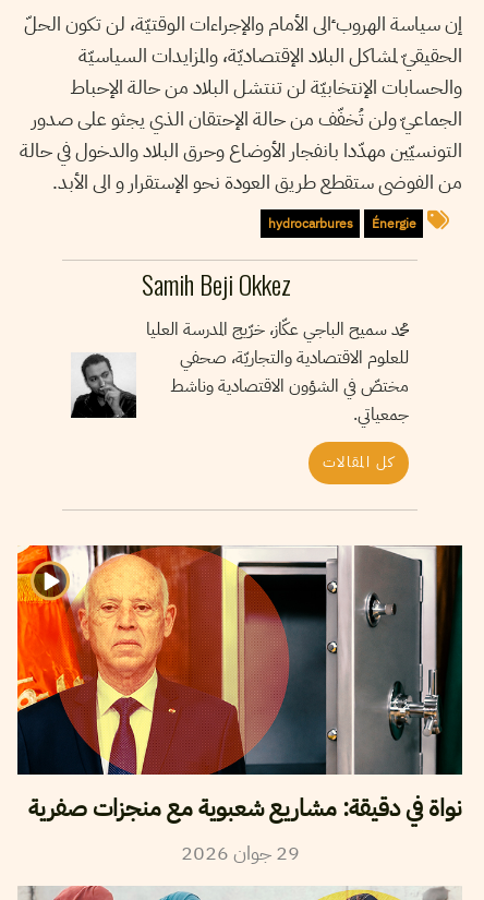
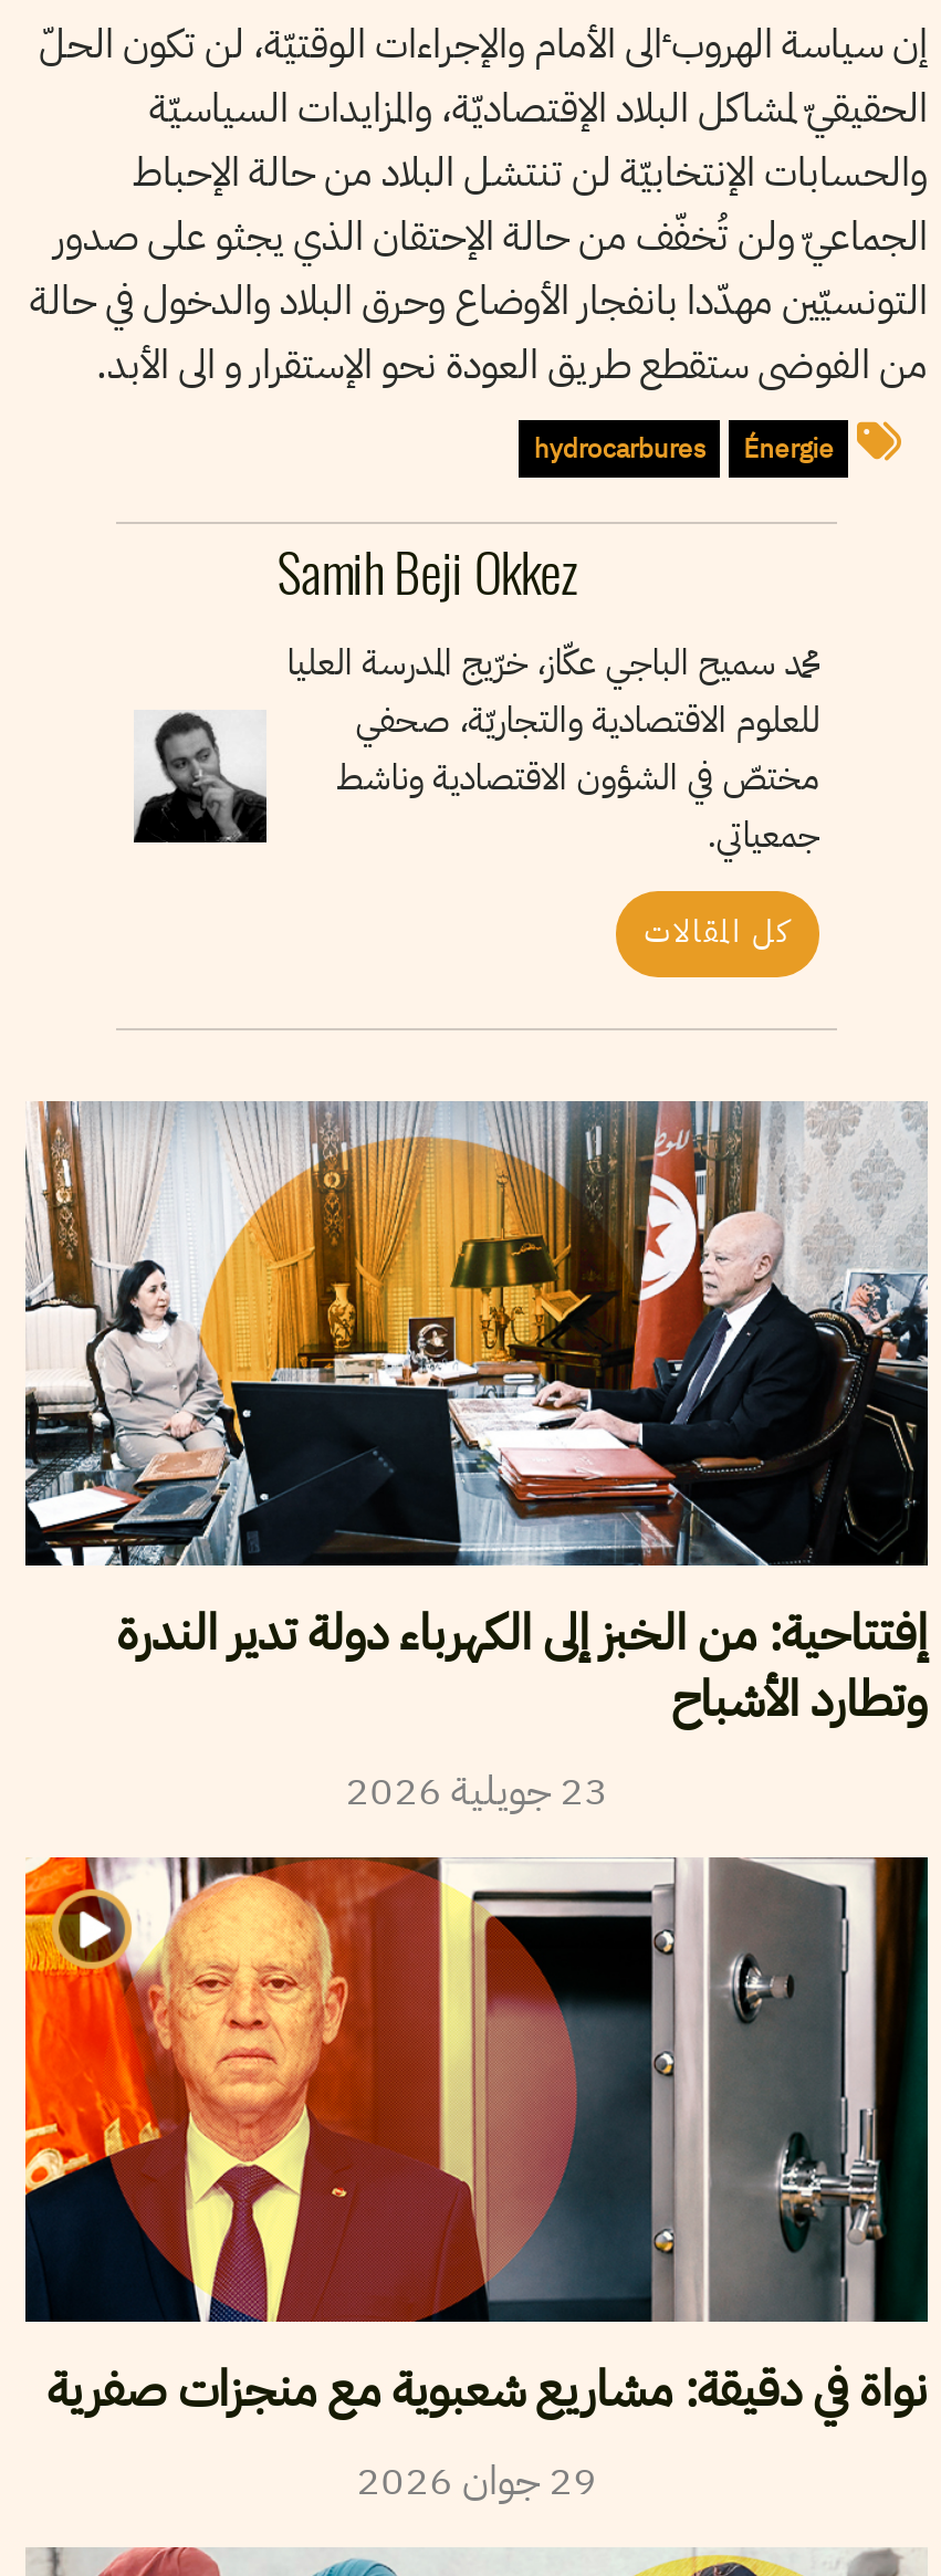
none -> [23,1099,928,1819] [image] | إفتتاحية: من الخبز إلى الكهرباء دولة تدير الندرة | وتطارد الأشباح | 23 جويلية 2026

